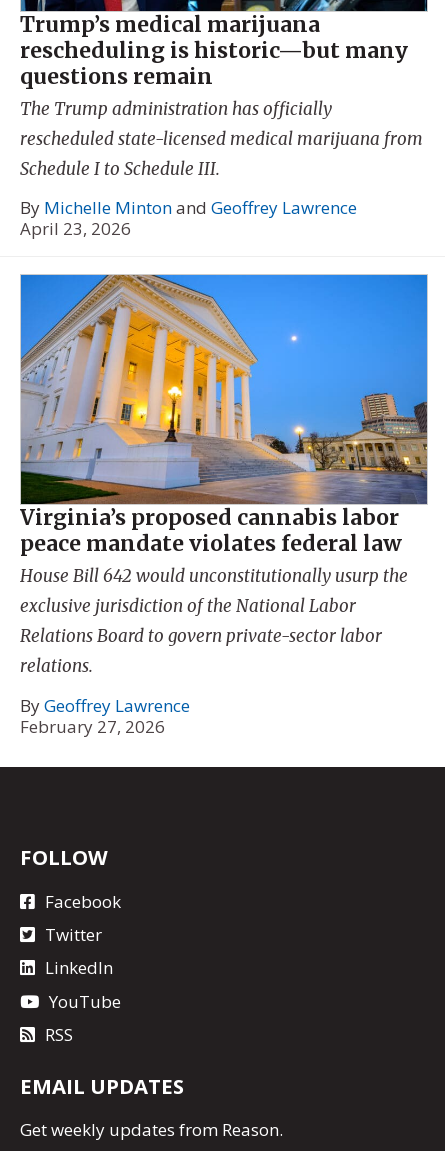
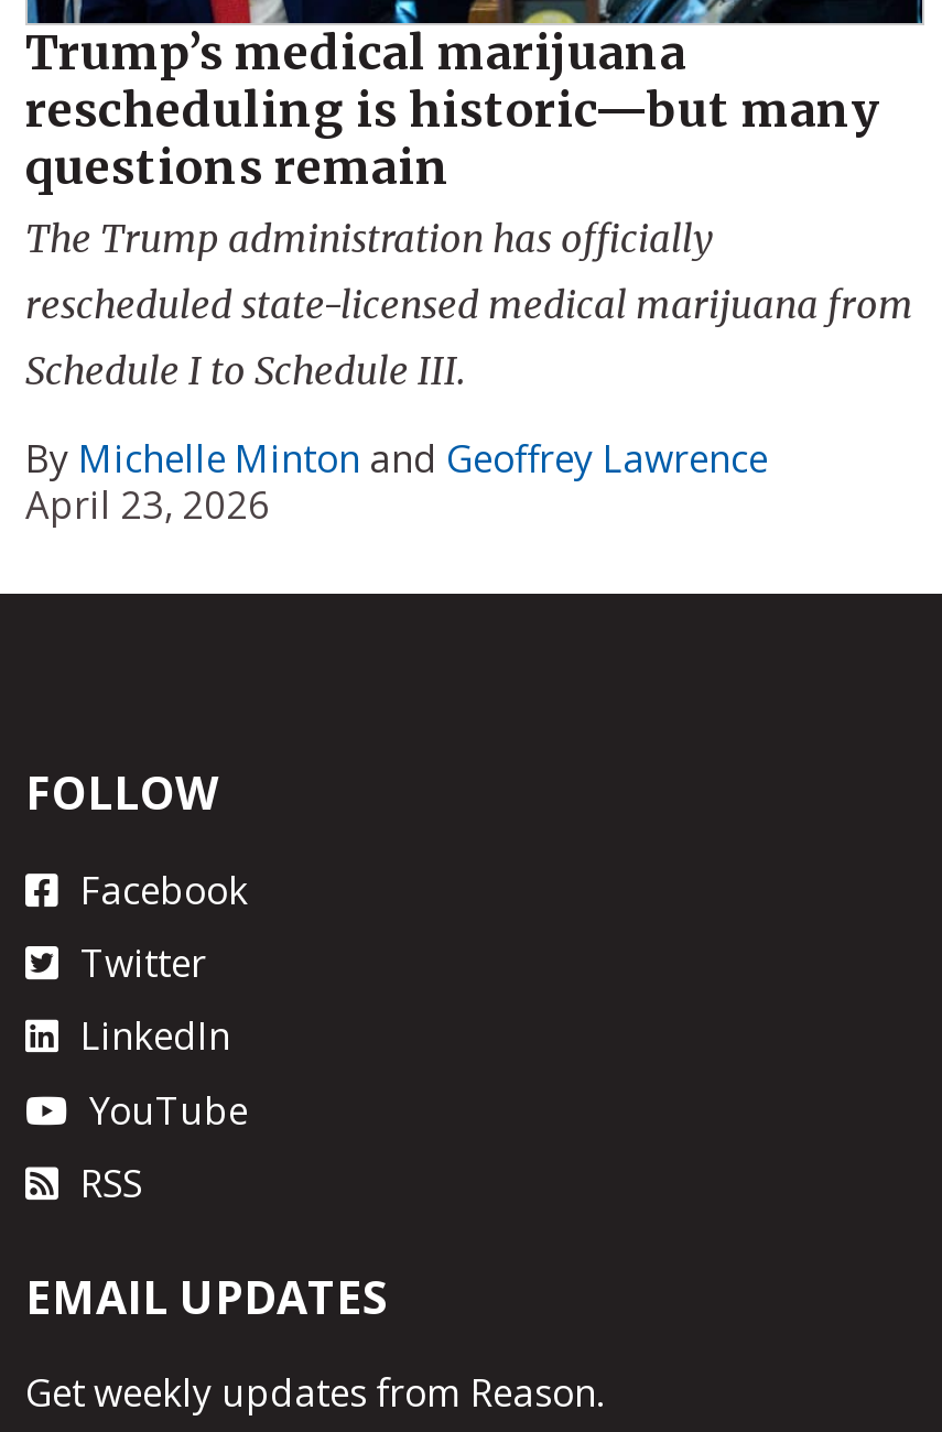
[20,269,428,738] [image] | Virginia’s proposed cannabis labor | peace mandate violates federal law | House Bill 642 would unconstitutionally usurp the | exclusive jurisdiction of the National Labor | Relations Board to govern private-sector labor | relations. | By Geoffrey Lawrence | February 27, 2026 -> none

